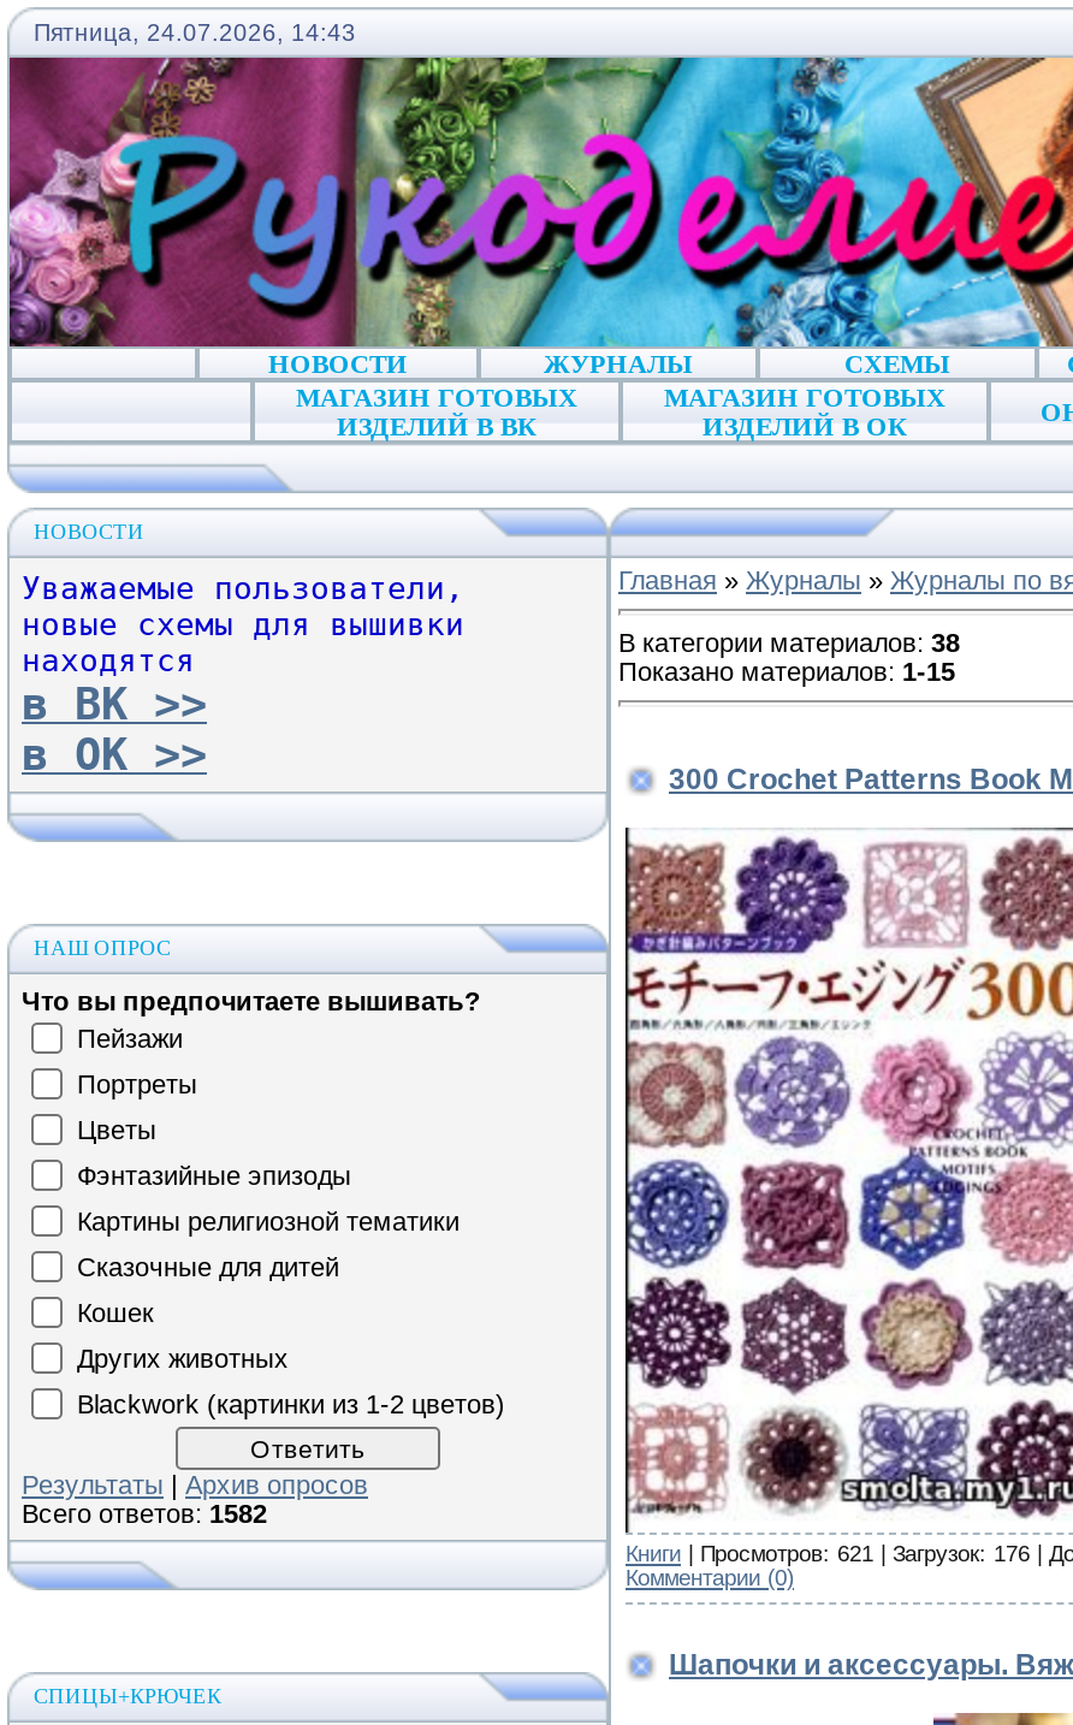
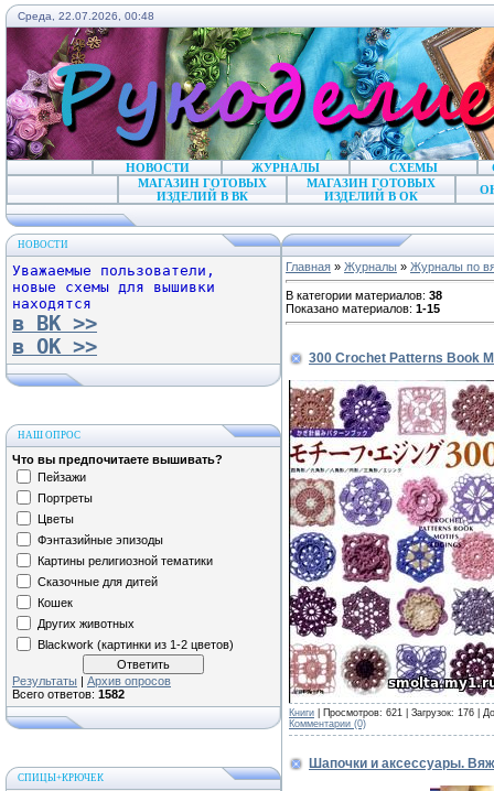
[34,19,356,46] Пятница, 24.07.2026, 14:43 -> [18,10,154,22] Среда, 22.07.2026, 00:48

